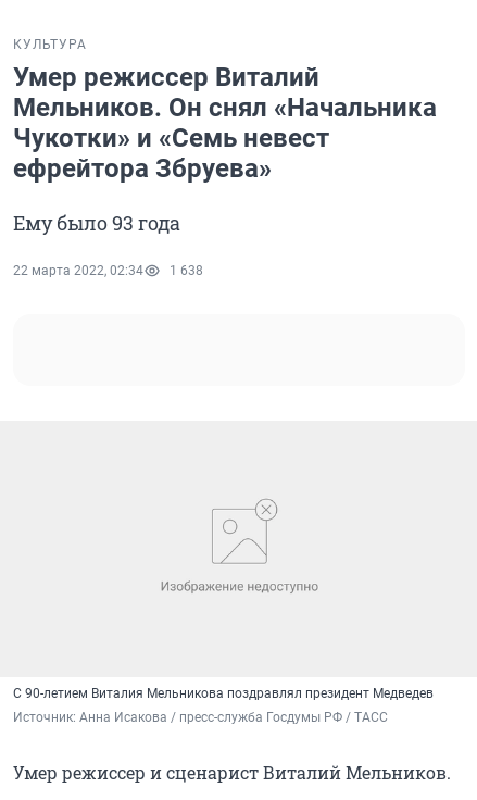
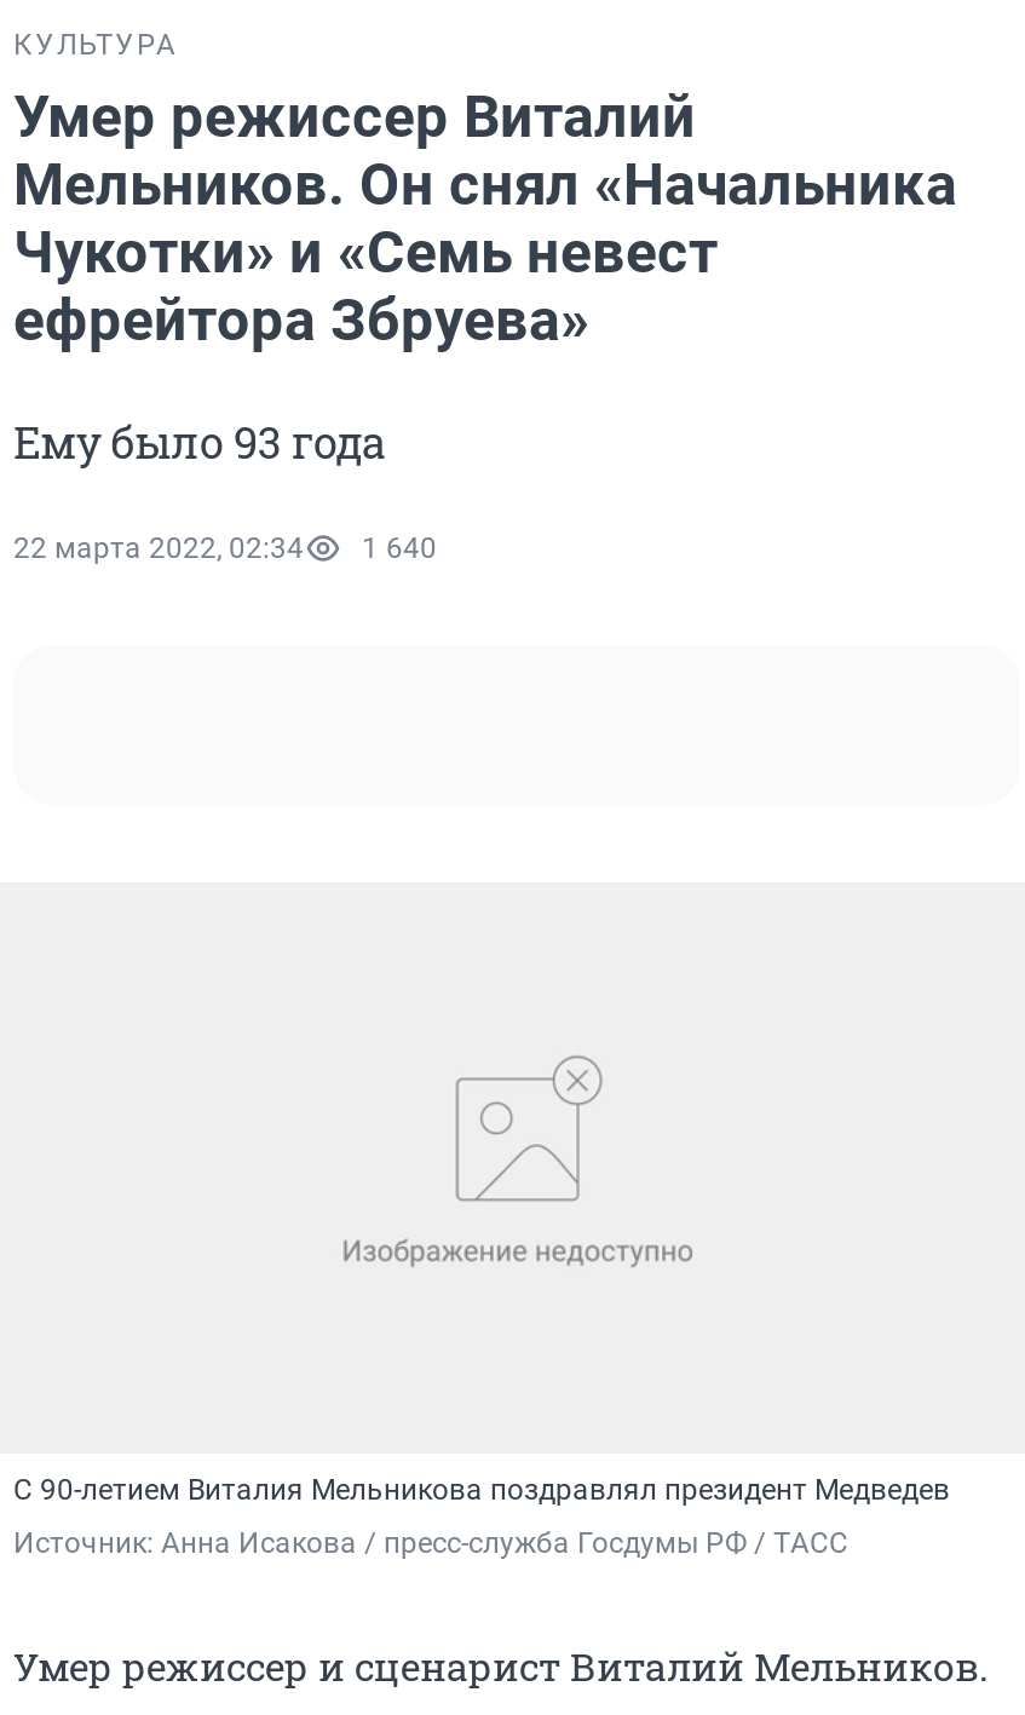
[13,263,203,278] 22 марта 2022, 02:34 1 638 -> [13,532,437,565] 22 марта 2022, 02:34 1 640

